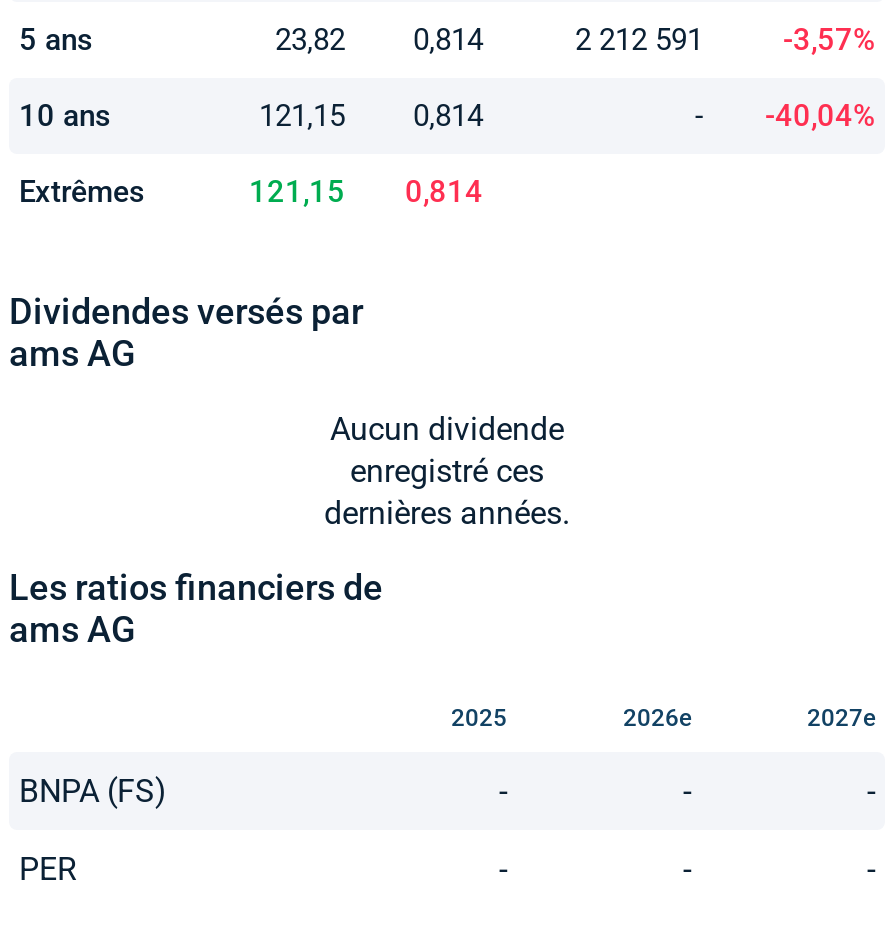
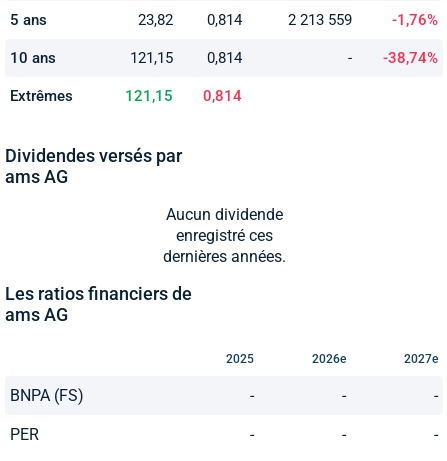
[575,23,703,59] 2 212 591 -> [288,11,352,29] 2 213 559
[783,23,875,59] -3,57% -> [392,11,438,29] -1,76%
[765,99,875,135] -40,04% -> [383,49,438,67] -38,74%

